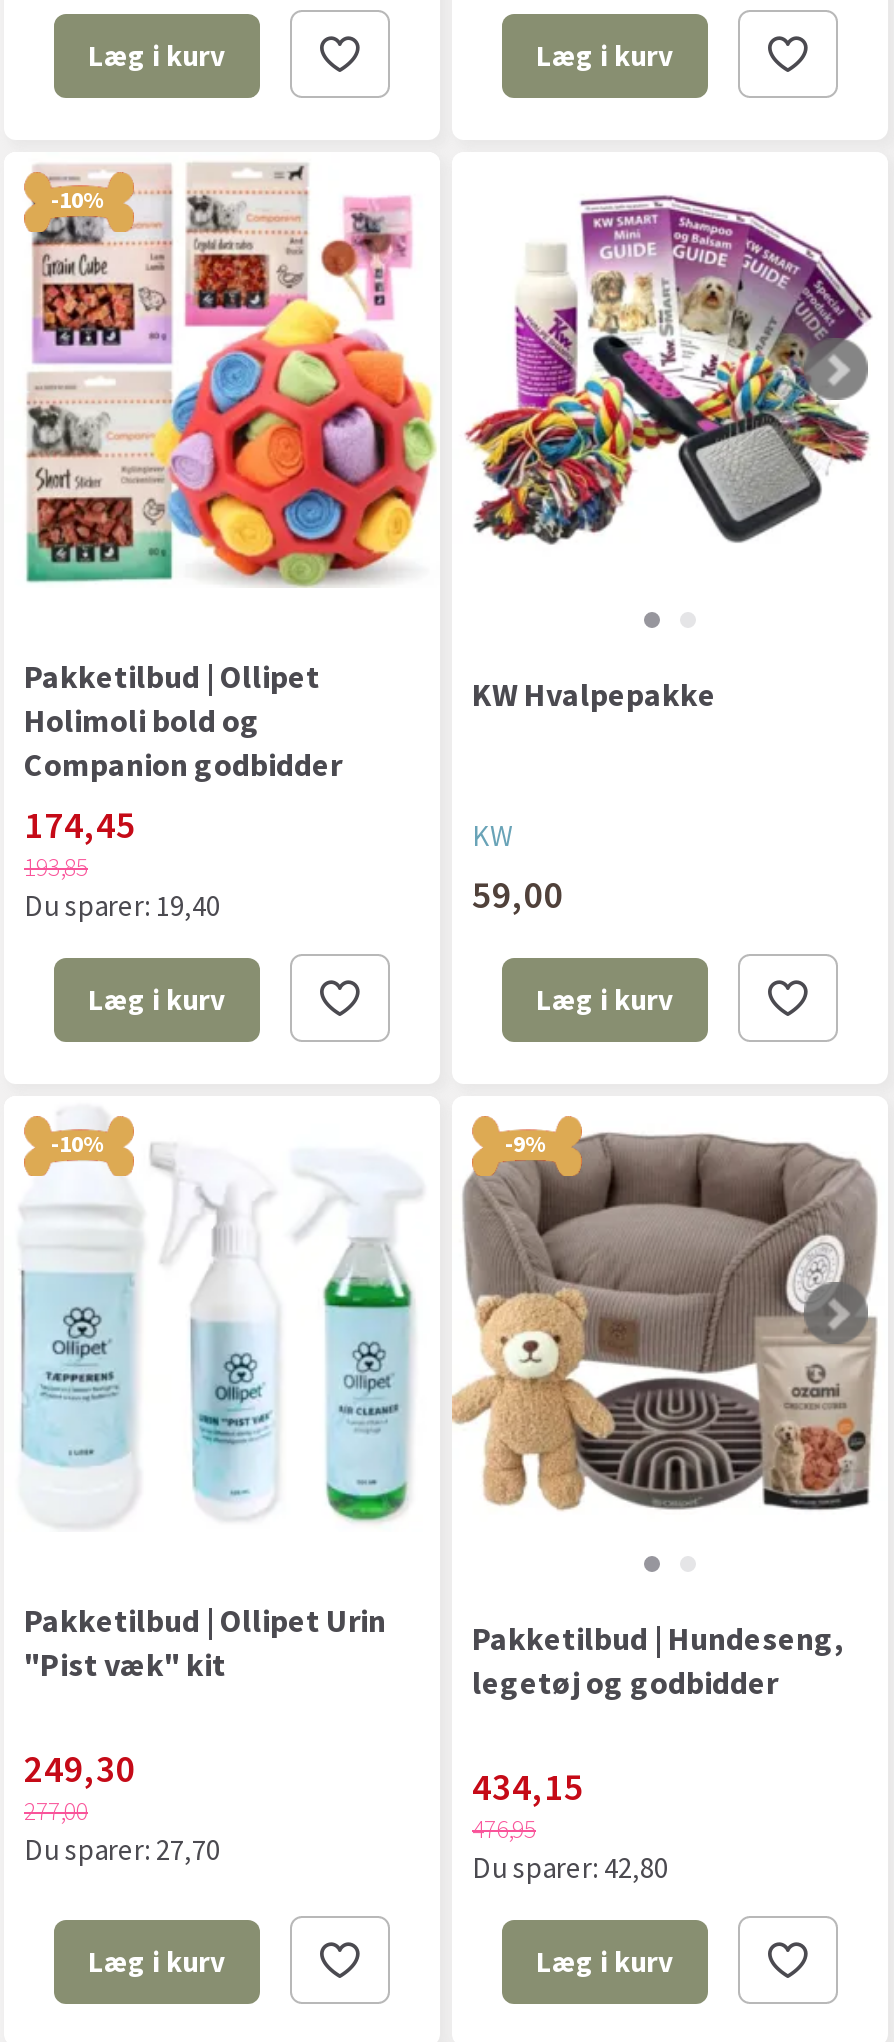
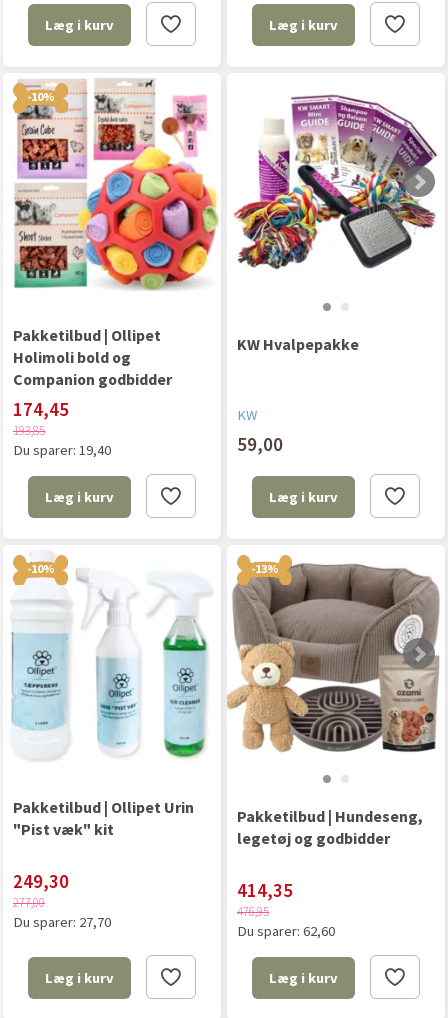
[505,1128,549,1158] -9% -> [250,561,278,576] -13%
[472,1762,584,1810] 434,15 -> [237,878,293,902] 414,35
[472,1850,668,1886] Du sparer: 42,80 -> [237,922,335,940] Du sparer: 62,60

